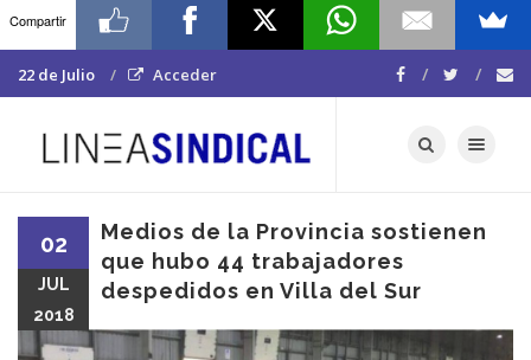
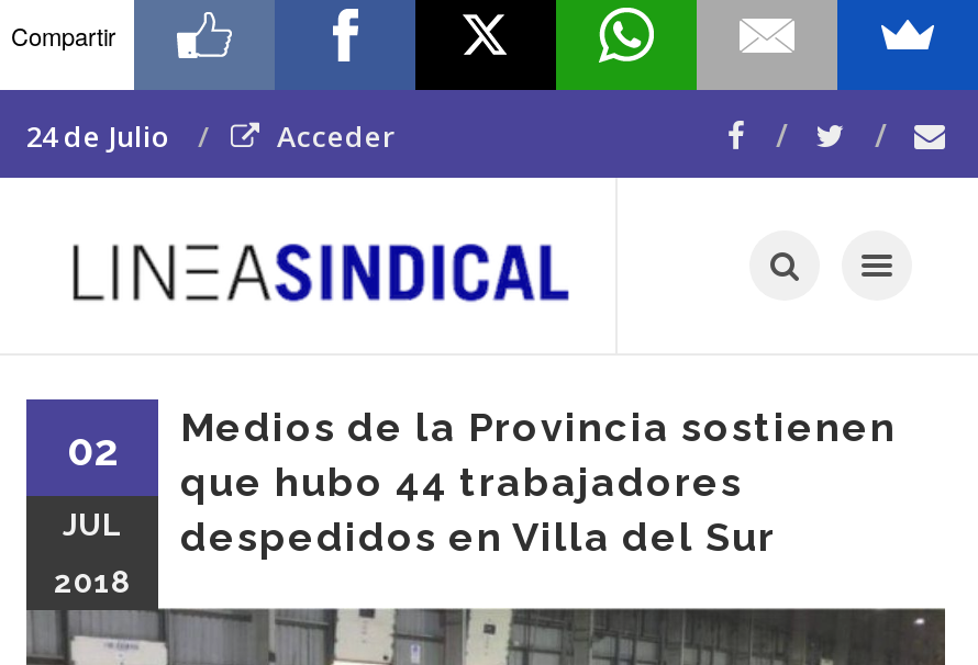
[18,64,98,85] 22 de Julio -> [26,116,176,156] 24 de Julio

